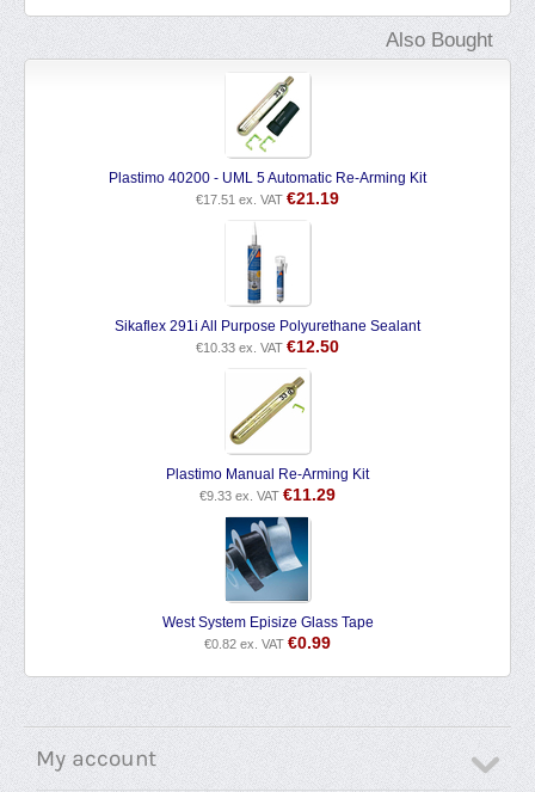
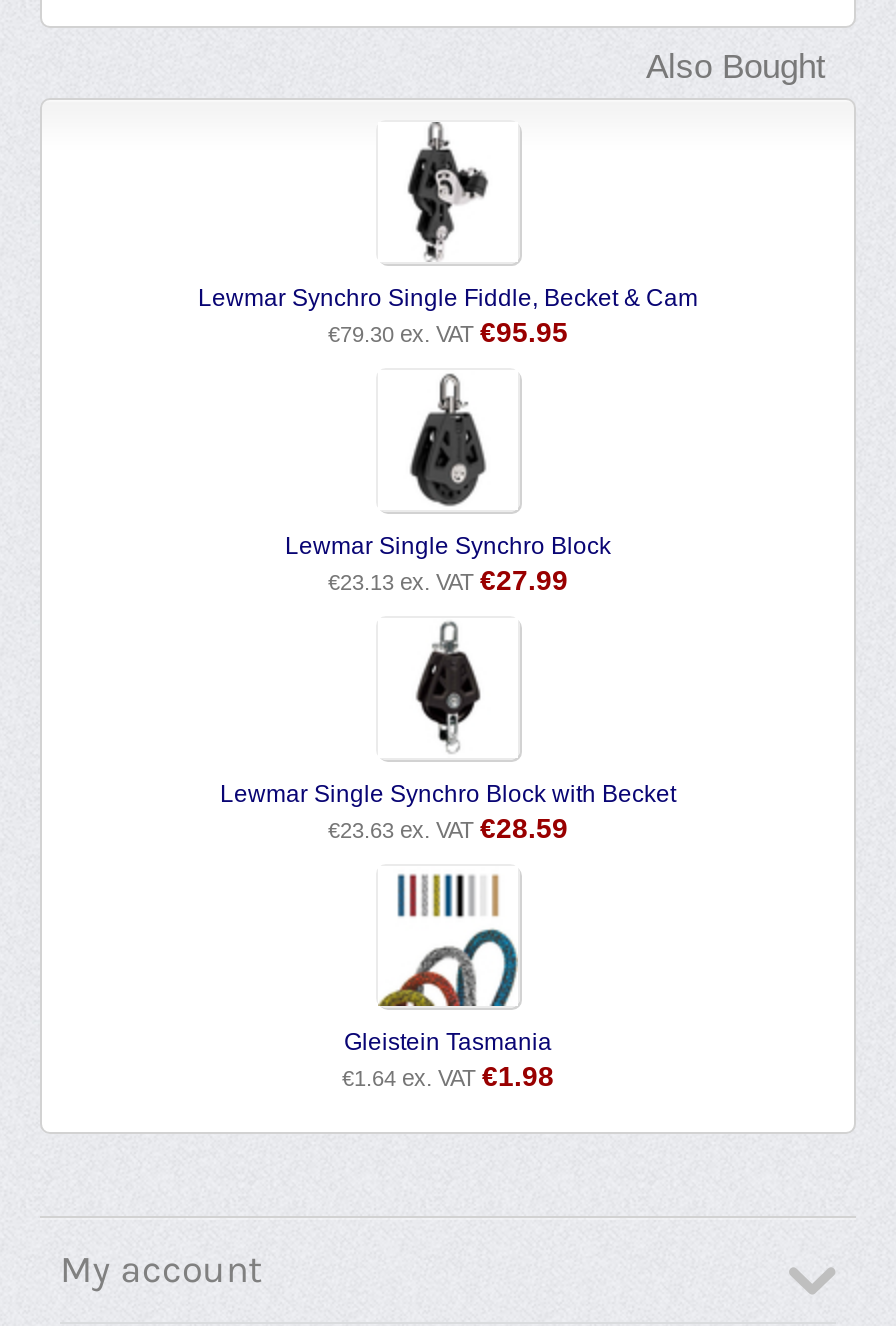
[109,73,426,208] [image] | Plastimo 40200 - UML 5 Automatic Re-Arming Kit | €17.51 ex. VAT €21.19 -> [198,120,698,348] [image] | Lewmar Synchro Single Fiddle, Becket & Cam | €79.30 ex. VAT €95.95
[115,223,420,356] [image] | Sikaflex 291i All Purpose Polyurethane Sealant | €10.33 ex. VAT €12.50 -> [285,372,611,596] [image] | Lewmar Single Synchro Block | €23.13 ex. VAT €27.99
[166,372,369,504] [image] | Plastimo Manual Re-Arming Kit | €9.33 ex. VAT €11.29 -> [220,620,676,844] [image] | Lewmar Single Synchro Block with Becket | €23.63 ex. VAT €28.59
[162,516,373,652] [image] | West System Episize Glass Tape | €0.82 ex. VAT €0.99 -> [342,866,554,1092] [image] | Gleistein Tasmania | €1.64 ex. VAT €1.98

